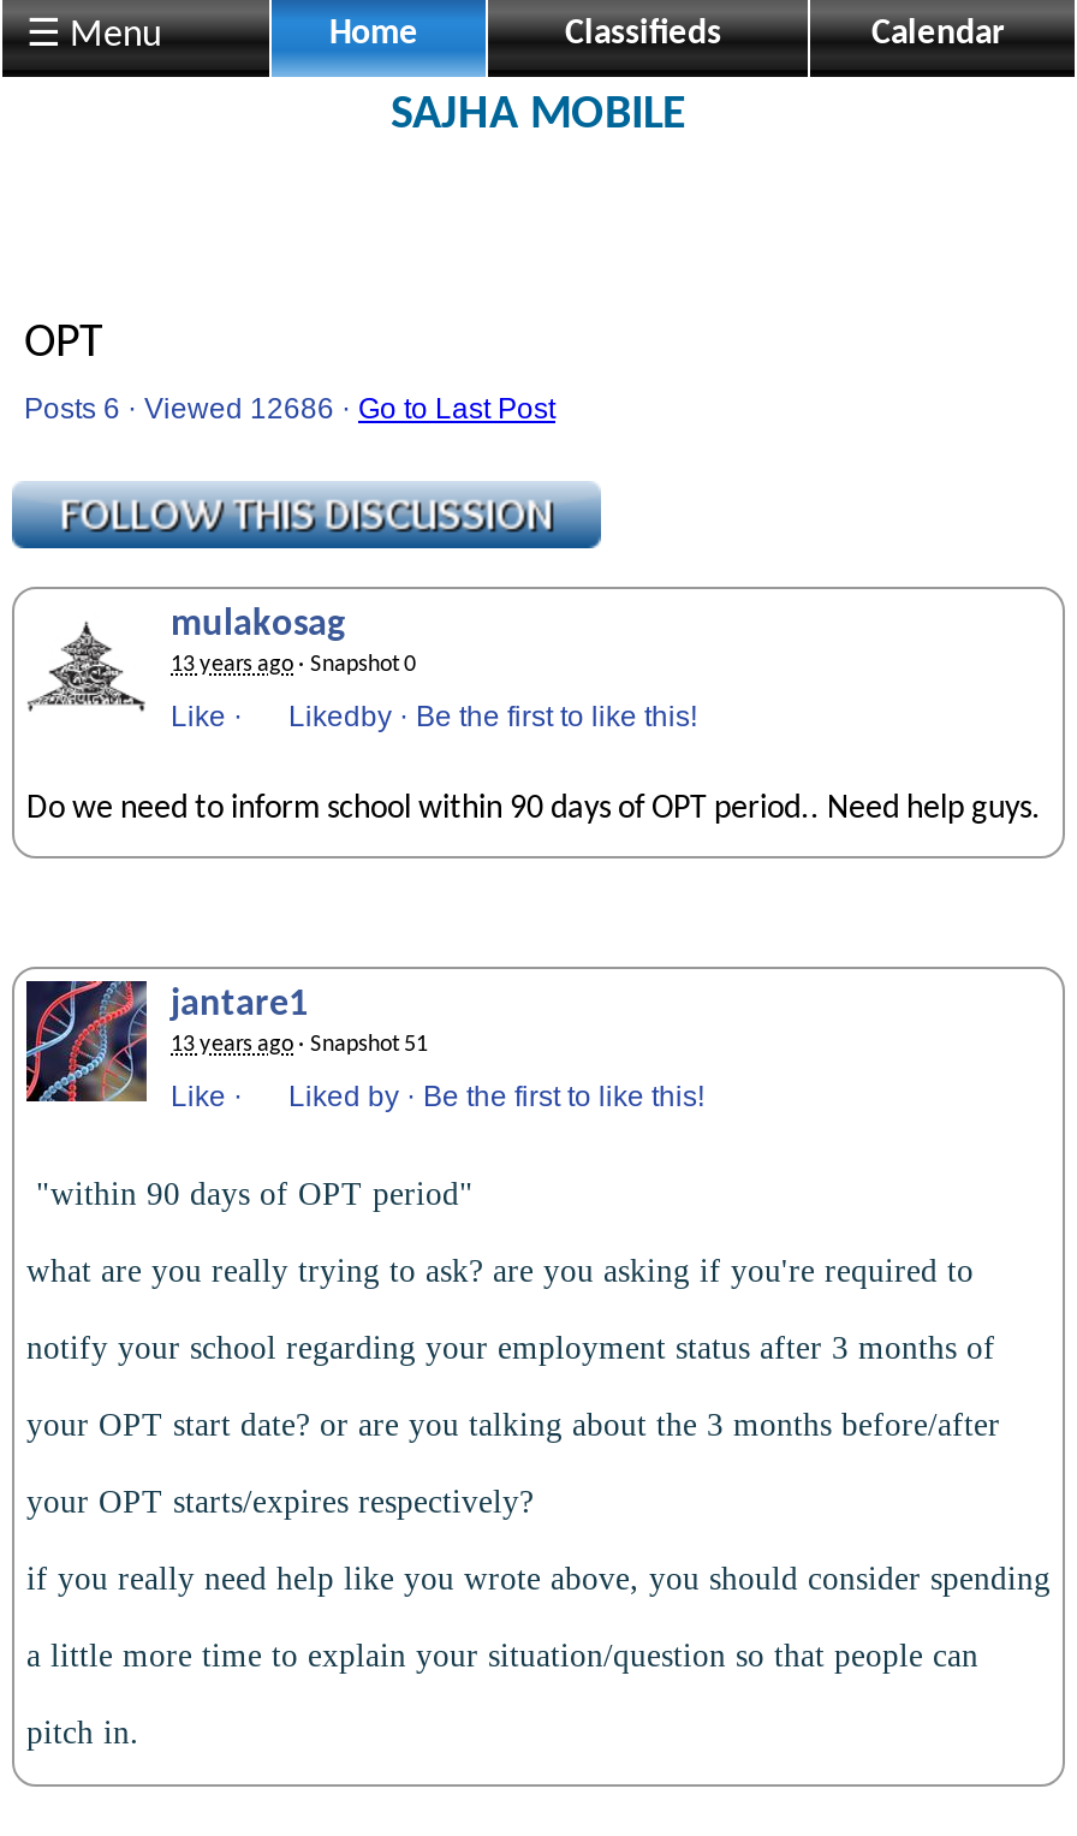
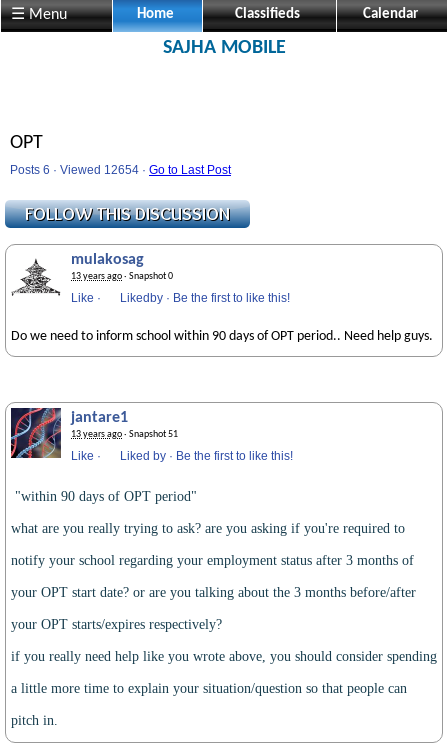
[24,392,555,426] Posts 6 · Viewed 12686 · Go to Last Post -> [10,163,231,177] Posts 6 · Viewed 12654 · Go to Last Post

